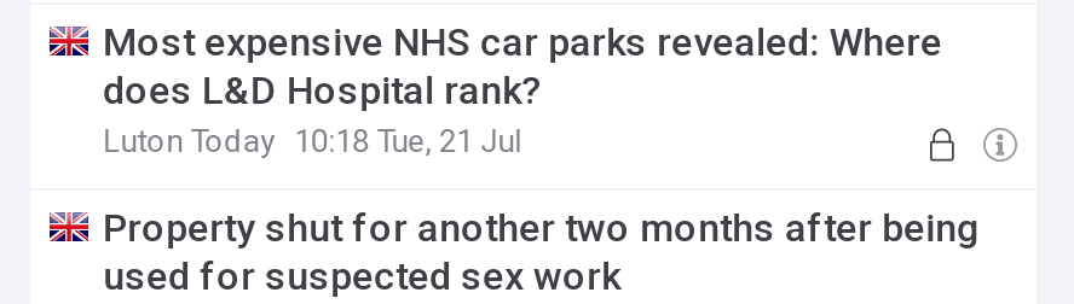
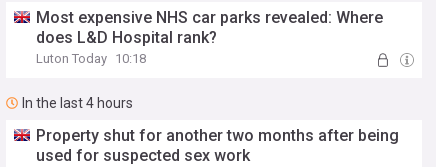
[103,123,522,159] Luton Today 10:18 Tue, 21 Jul -> [22,51,146,111] Luton Today 10:18 | In the last 4 hours

